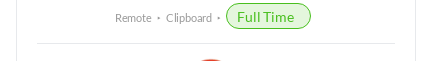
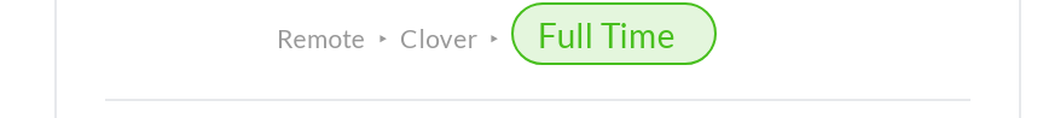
[166,12,212,24] Clipboard -> [400,24,477,53] Clover

